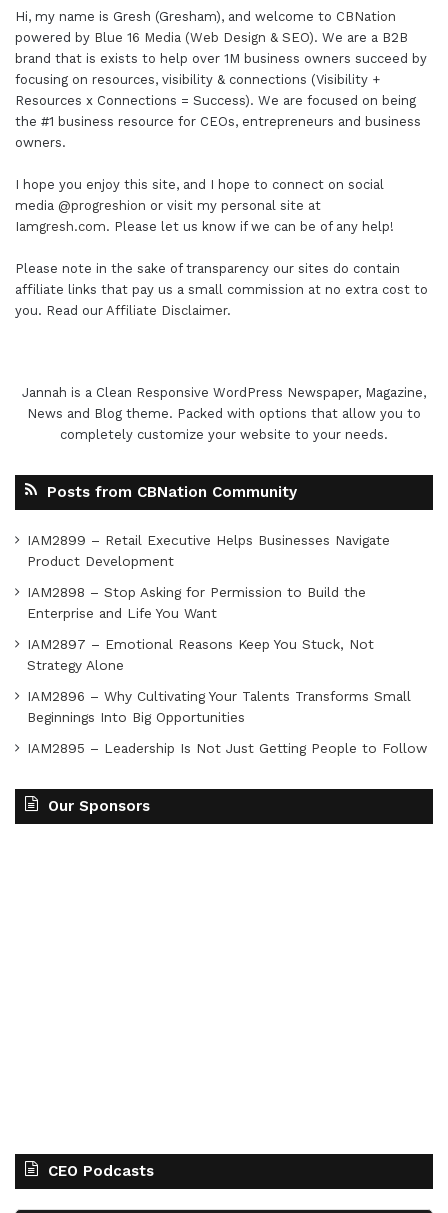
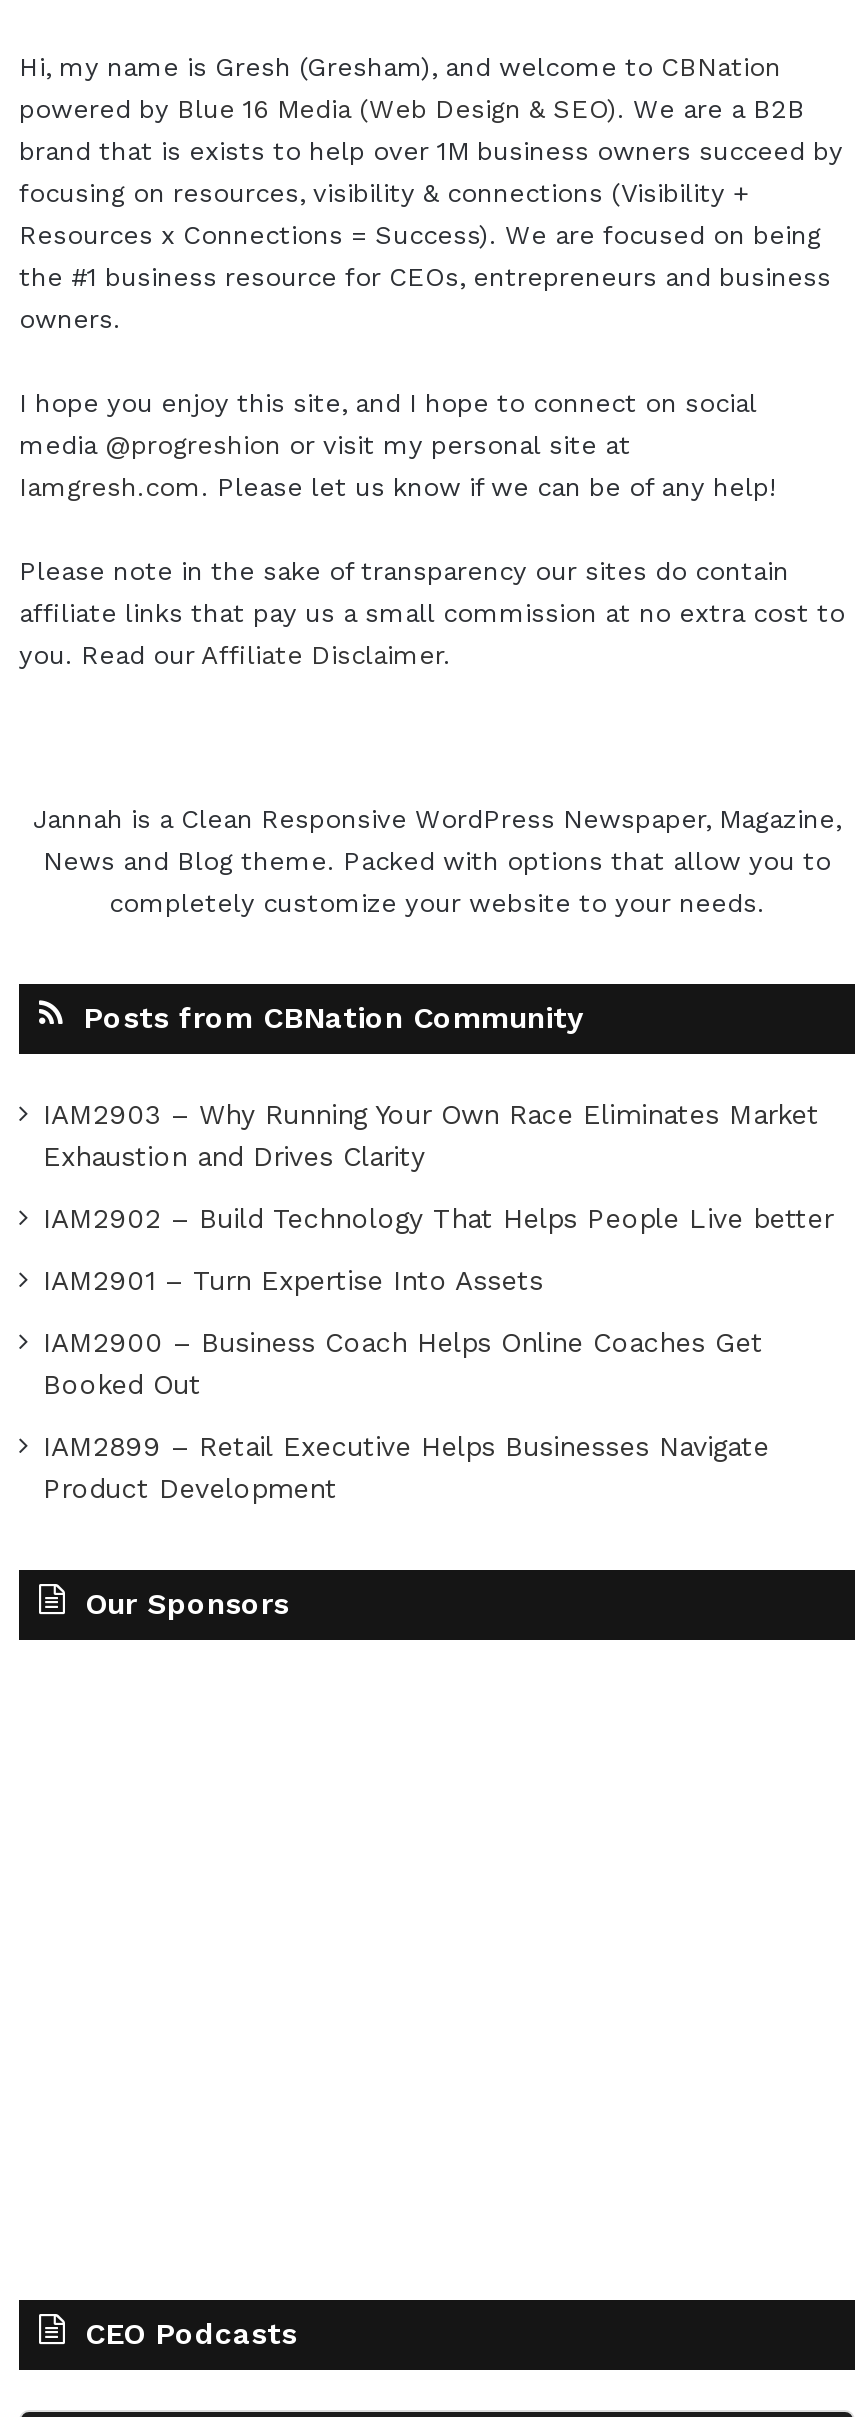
none -> [43,1097,833,1399] IAM2903 – Why Running Your Own Race Eliminates Market | Exhaustion and Drives Clarity | IAM2902 – Build Technology That Helps People Live better | IAM2901 – Turn Expertise Into Assets | IAM2900 – Business Coach Helps Online Coaches Get | Booked Out
moved [27,532,390,569] -> [43,1429,769,1503]: IAM2899 – Retail Executive Helps Businesses Navigate | Product Development
[27,584,427,756] IAM2898 – Stop Asking for Permission to Build the | Enterprise and Life You Want | IAM2897 – Emotional Reasons Keep You Stuck, Not | Strategy Alone | IAM2896 – Why Cultivating Your Talents Transforms Small | Beginnings Into Big Opportunities | IAM2895 – Leadership Is Not Just Getting People to Follow -> none

